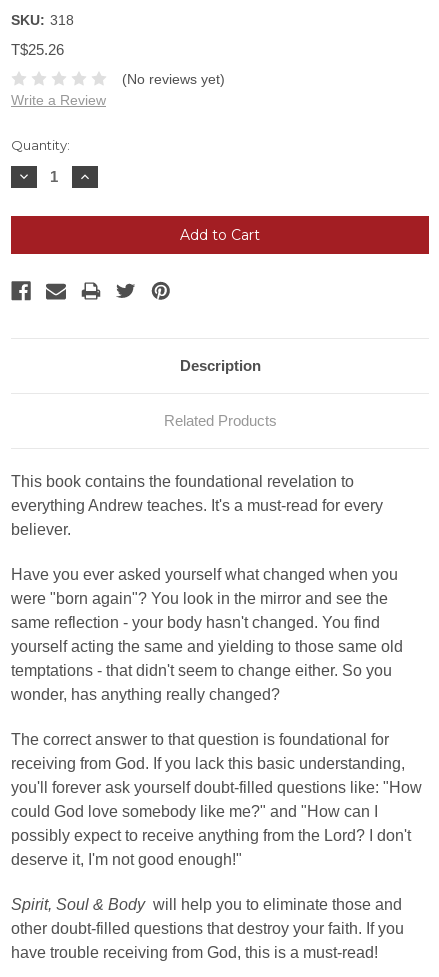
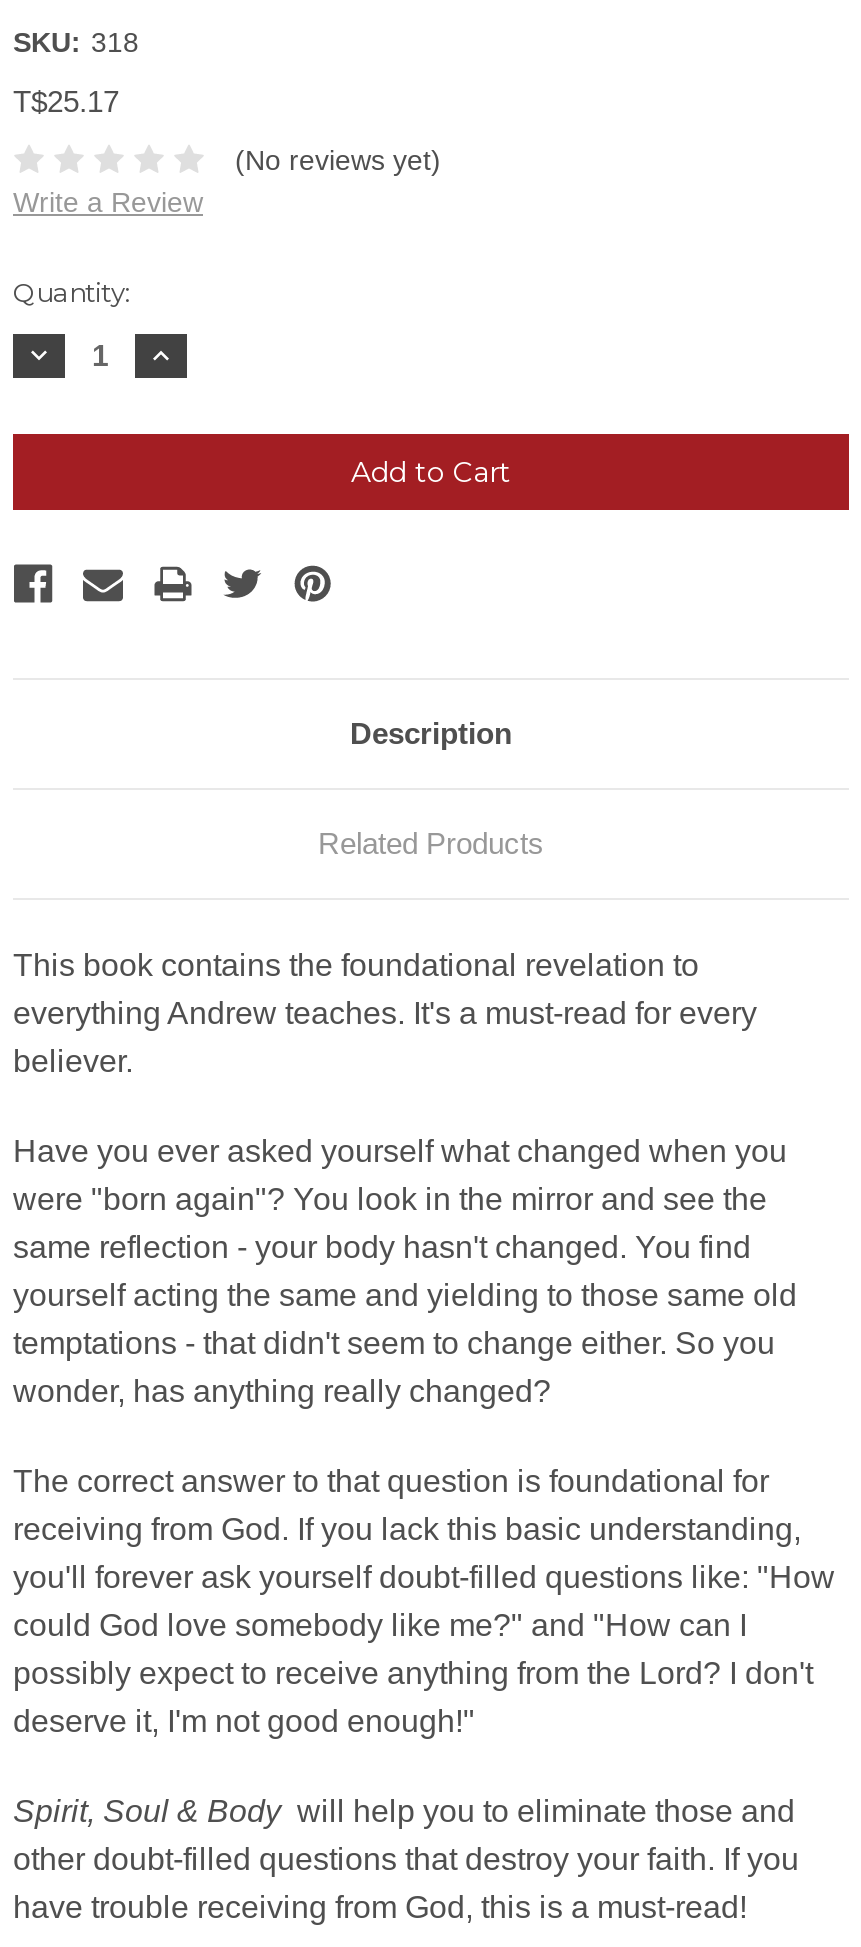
[11,41,64,58] T$25.26 -> [13,84,119,118] T$25.17

